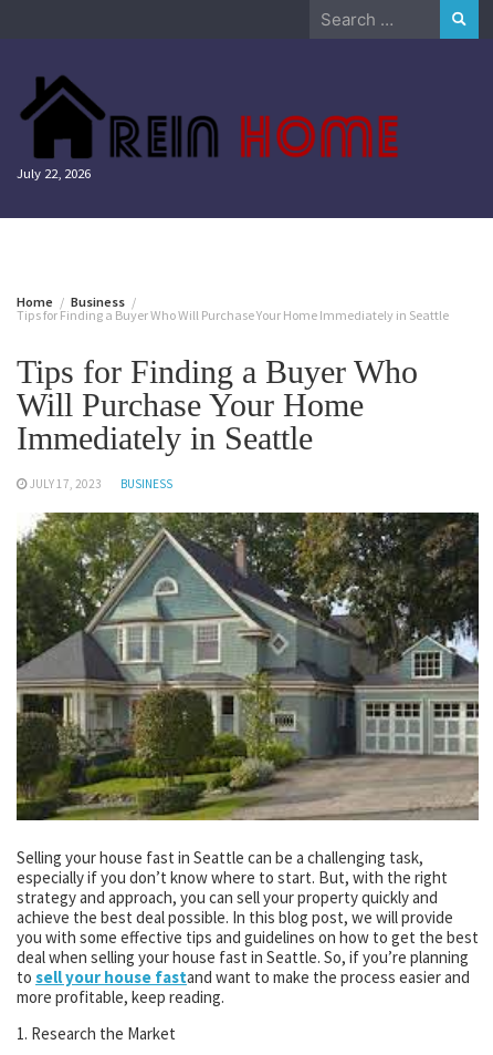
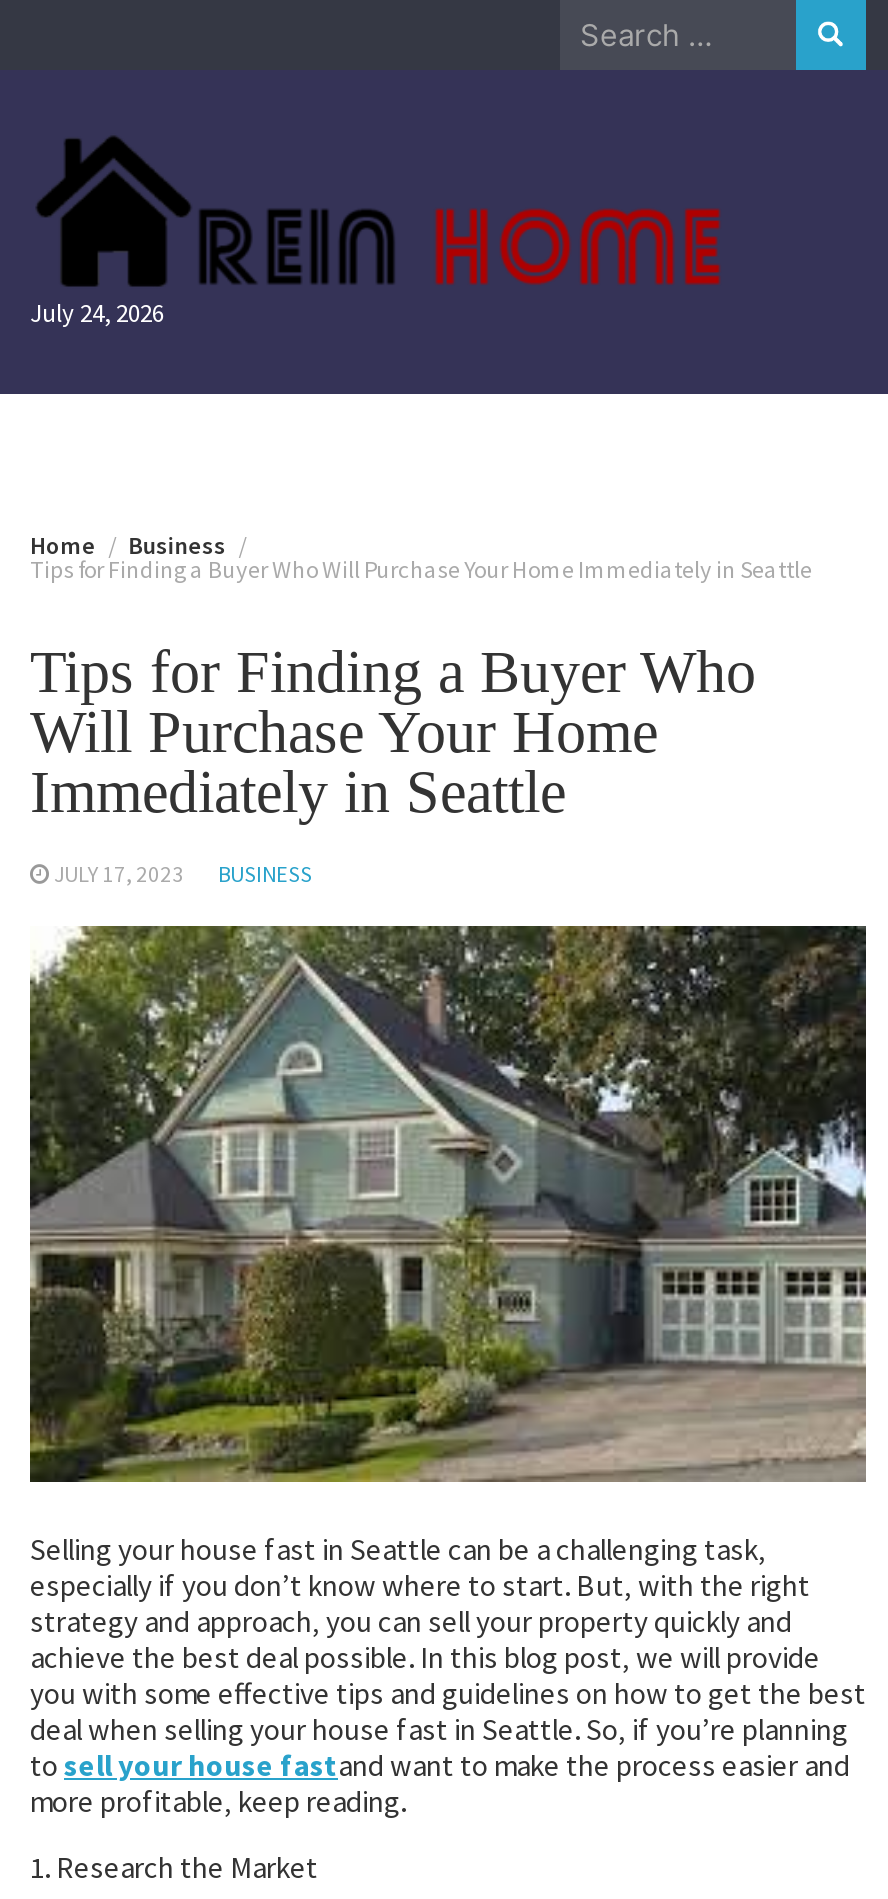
[17,164,91,182] July 22, 2026 -> [30,296,164,328] July 24, 2026

